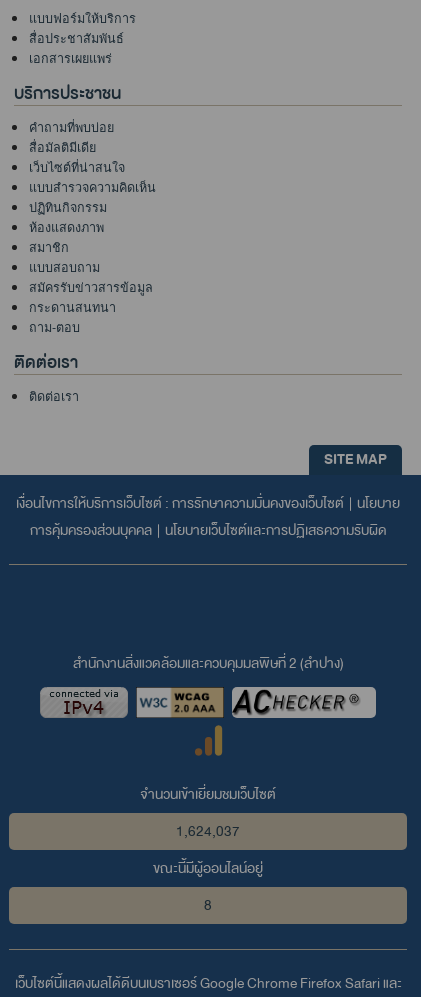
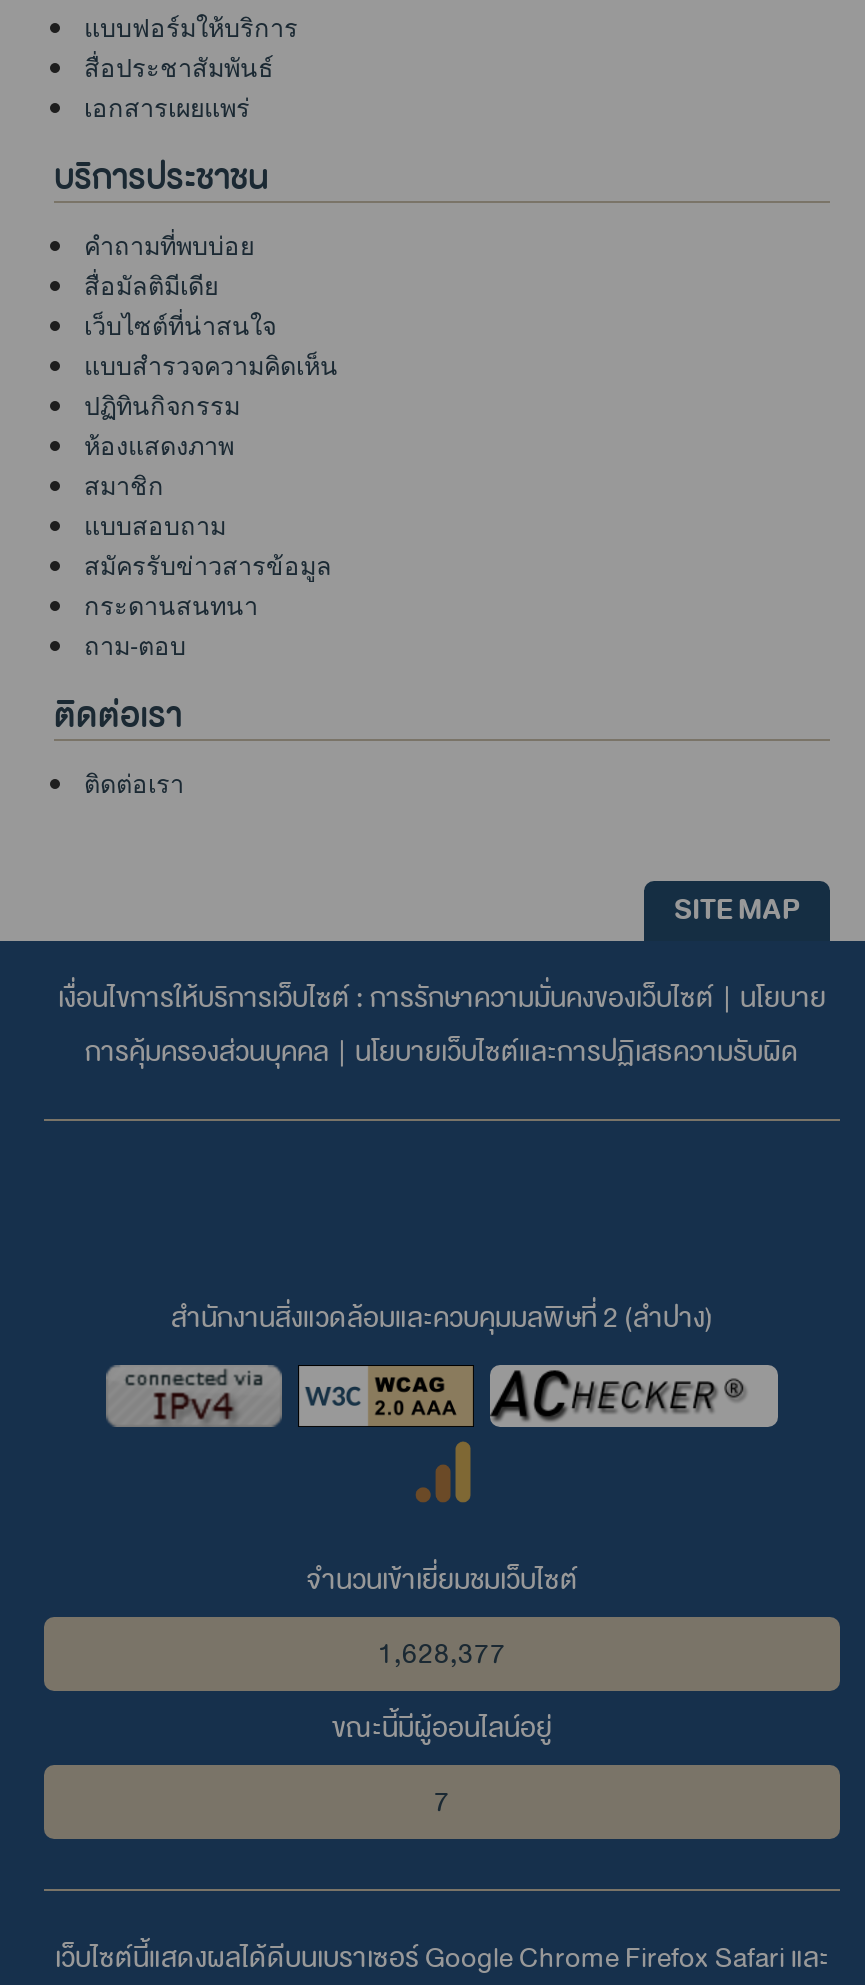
[176,820,240,843] 1,624,037 -> [378,1630,506,1676] 1,628,377
[204,894,212,917] 8 -> [434,1778,450,1824] 7

